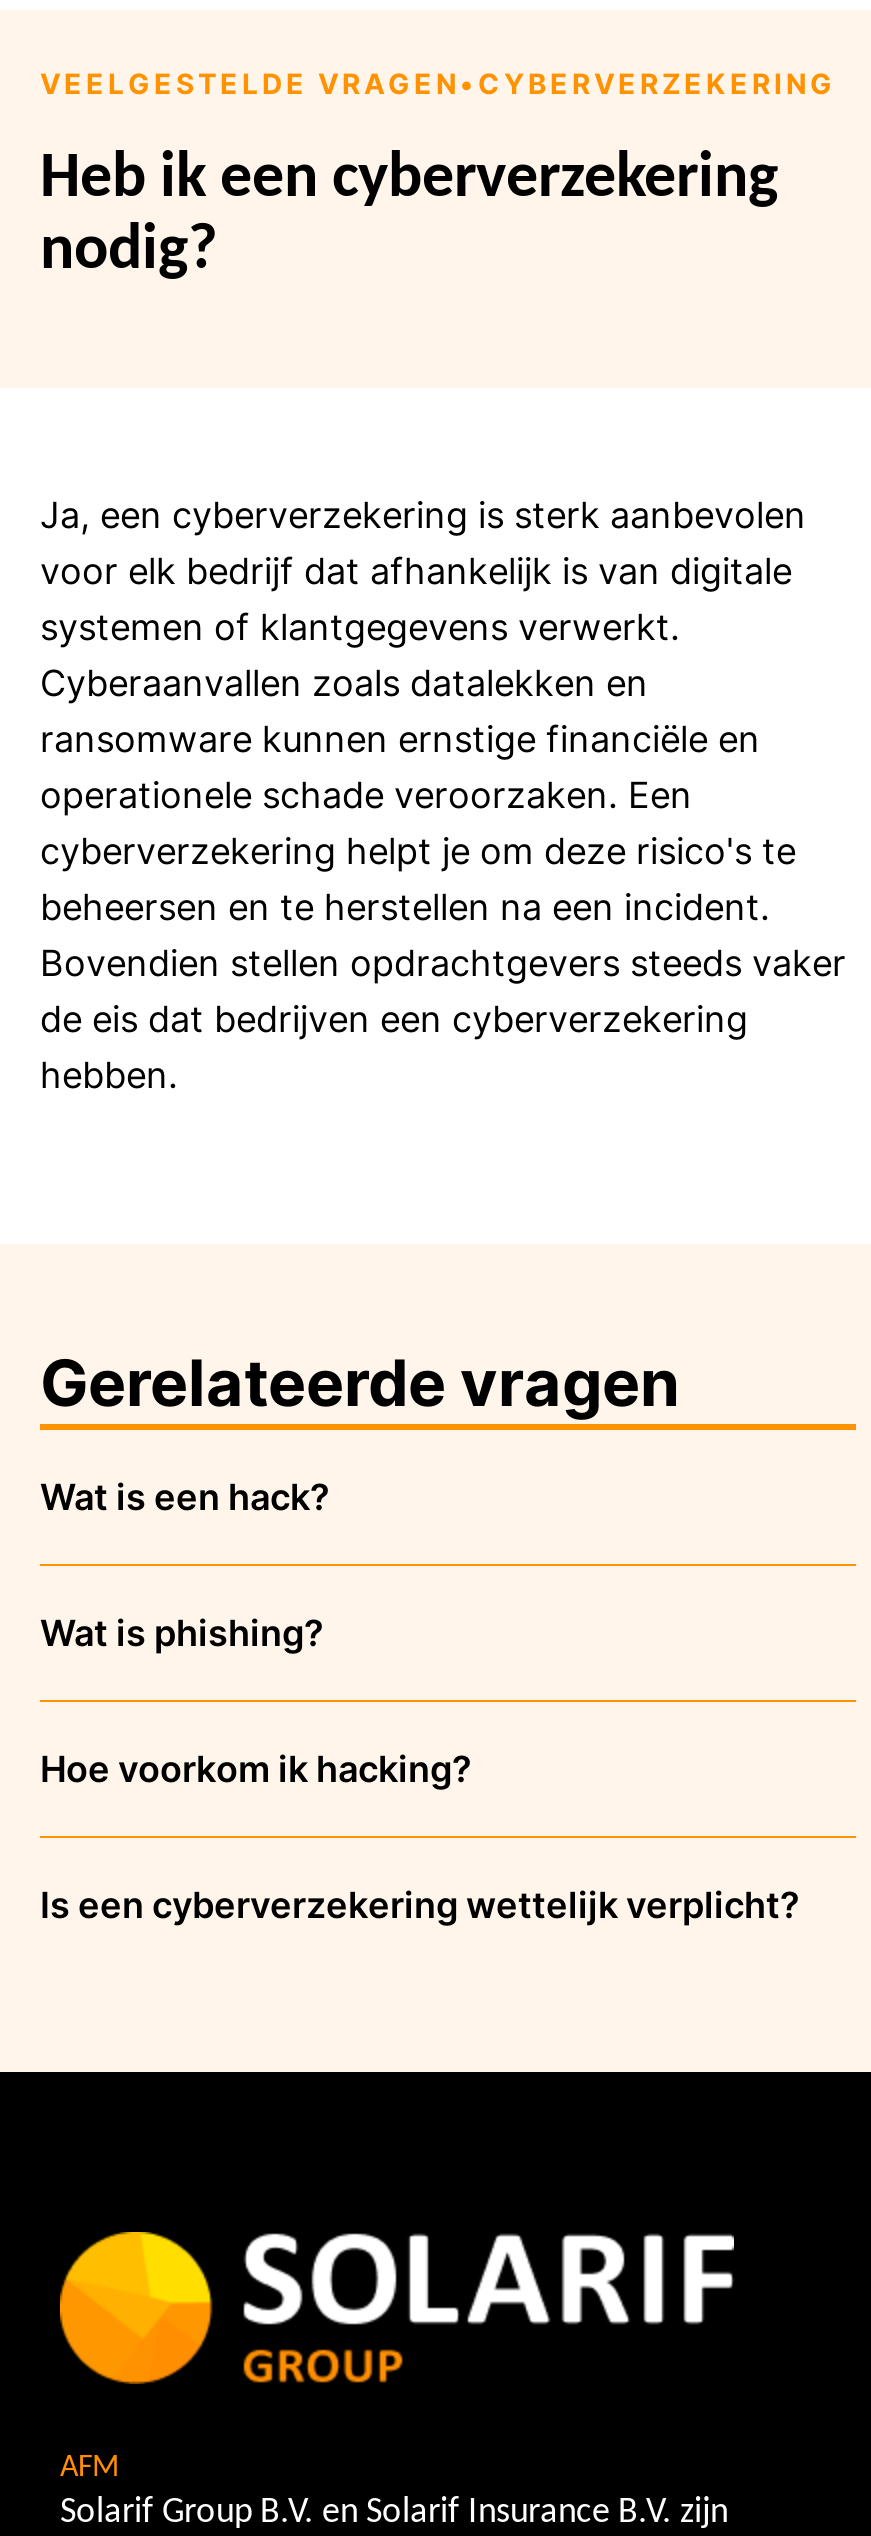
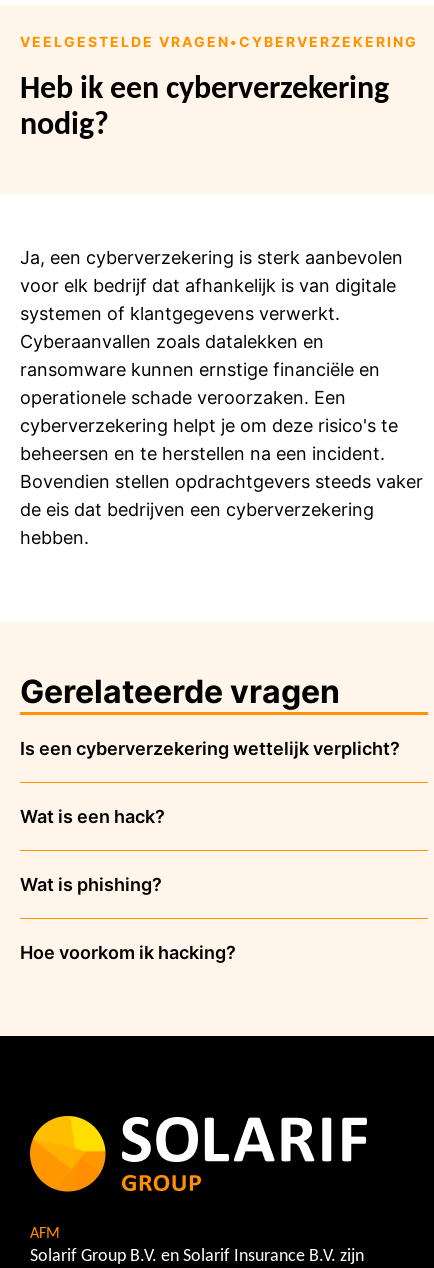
moved [40,1476,472,1790] -> [20,806,236,963]: Wat is een hack? | Wat is phishing? | Hoe voorkom ik hacking?
moved [40,1884,800,1926] -> [20,738,400,759]: Is een cyberverzekering wettelijk verplicht?

